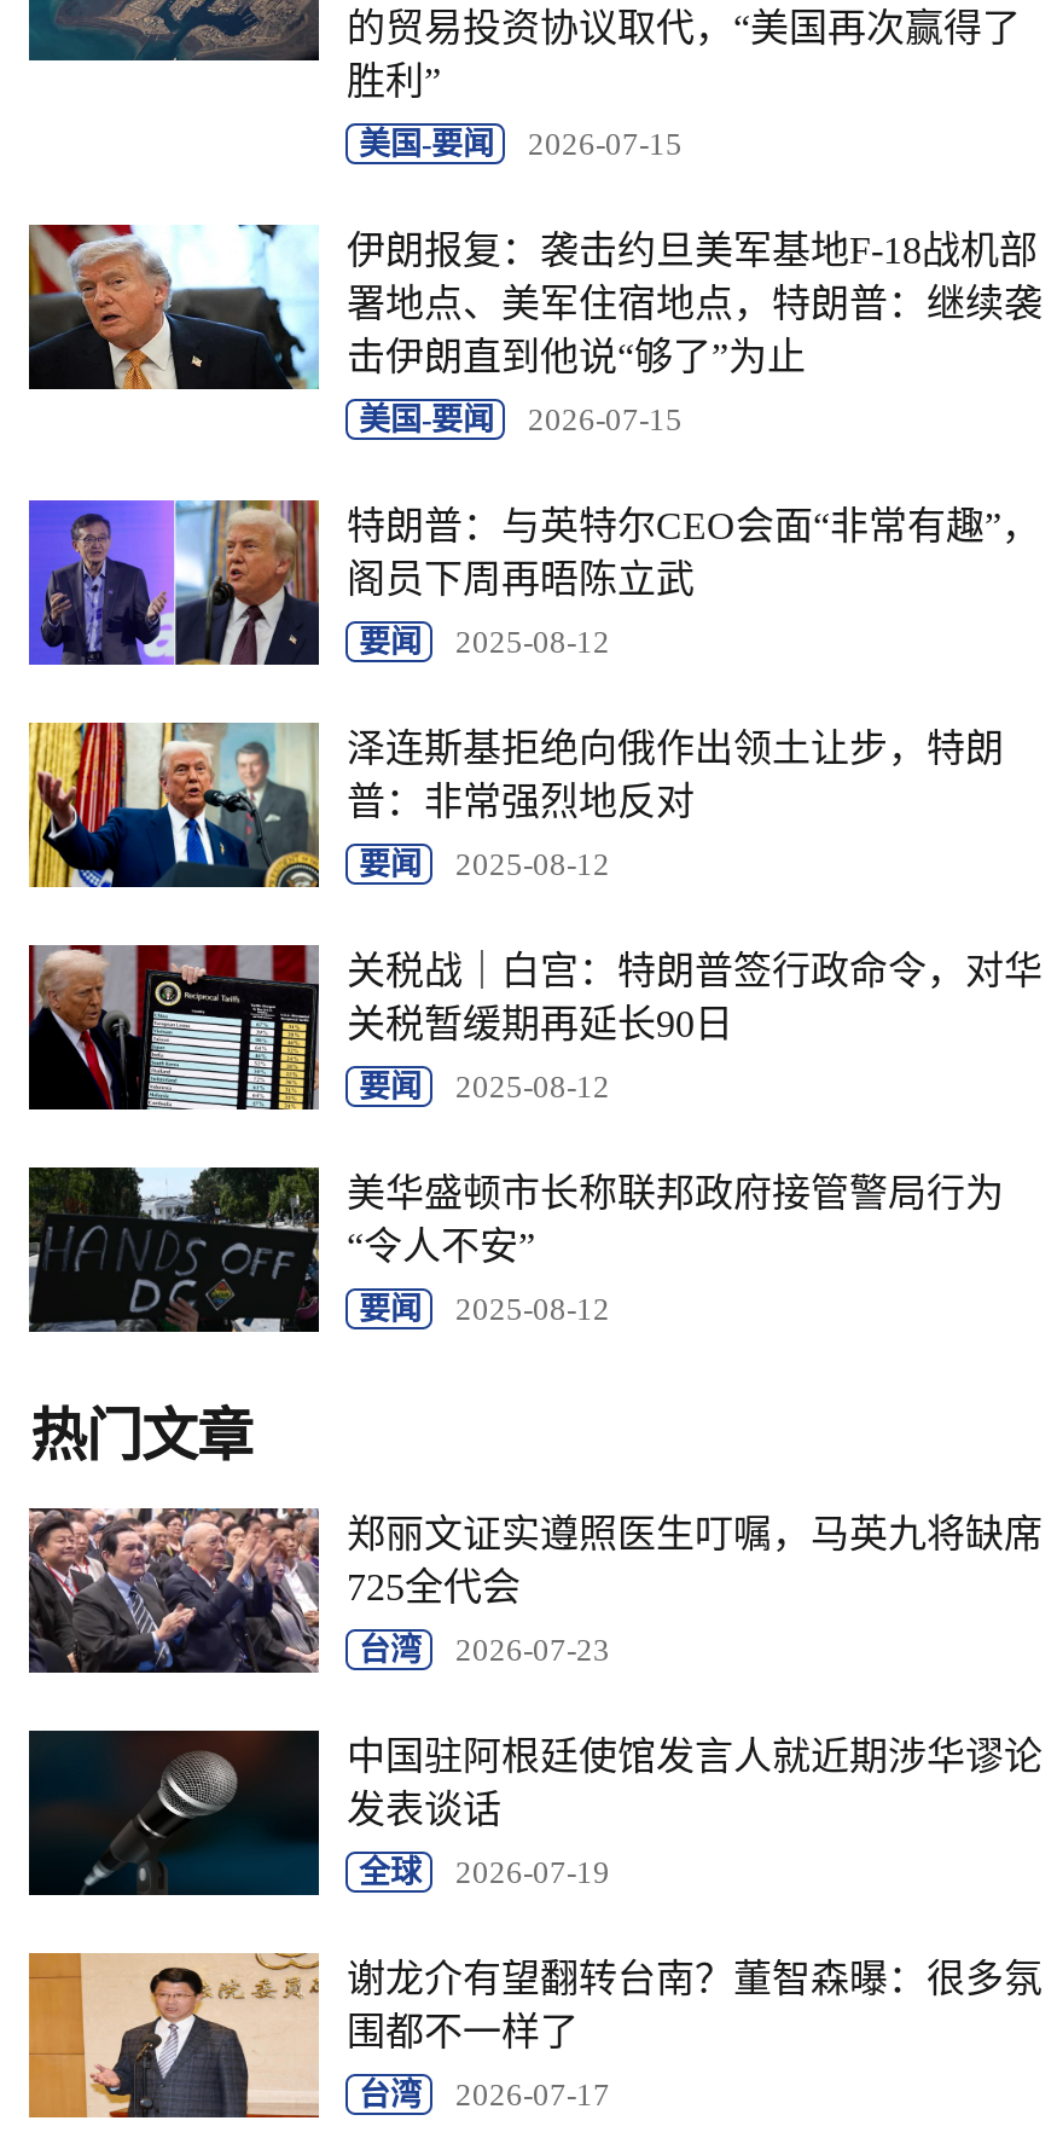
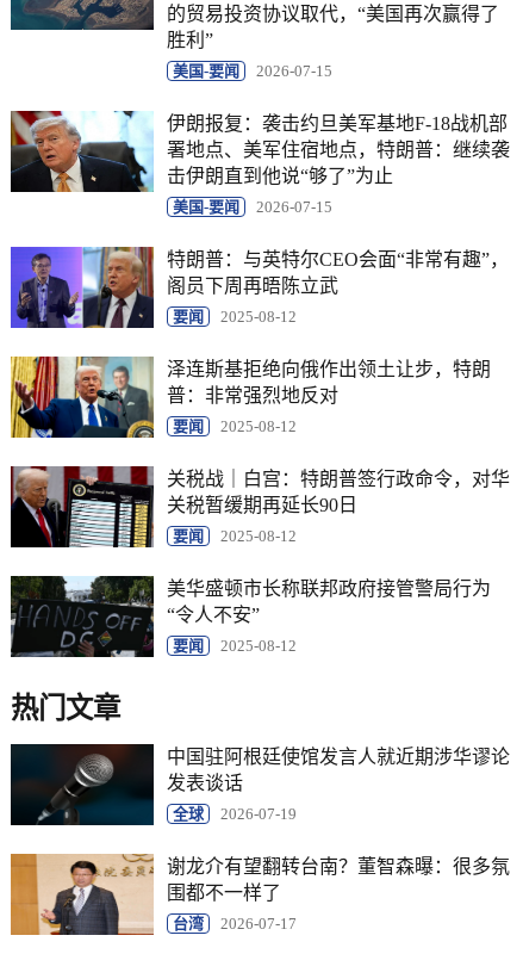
[27,1506,1042,1675] [image] | 郑丽文证实遵照医生叮嘱，马英九将缺席 | 725全代会 | 台湾 | 2026-07-23 -> none

